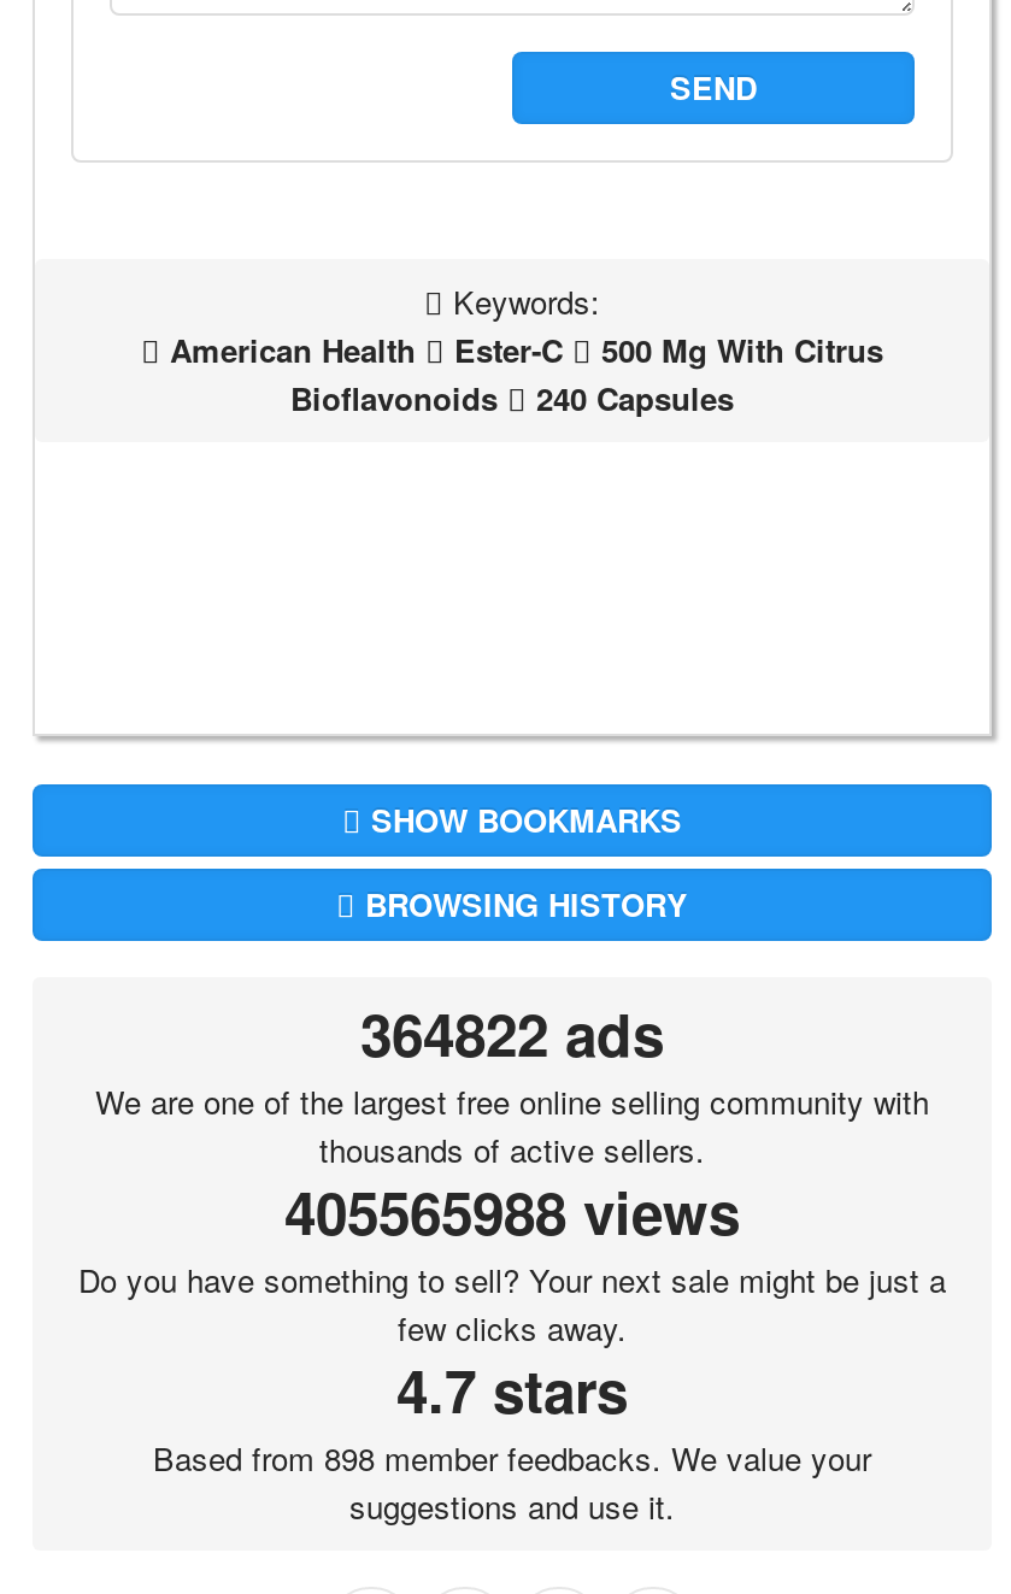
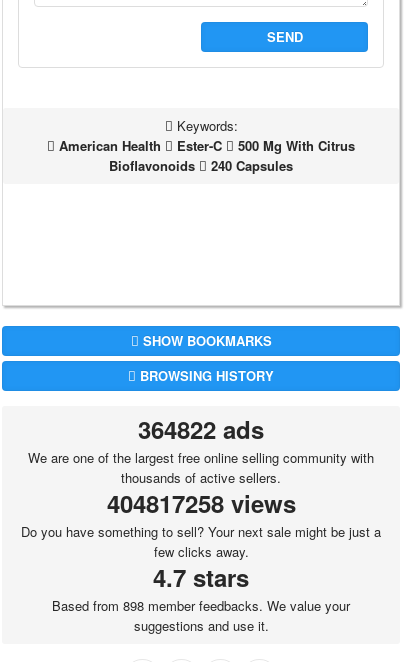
[284,1171,740,1253] 405565988 views -> [106,486,295,520] 404817258 views

